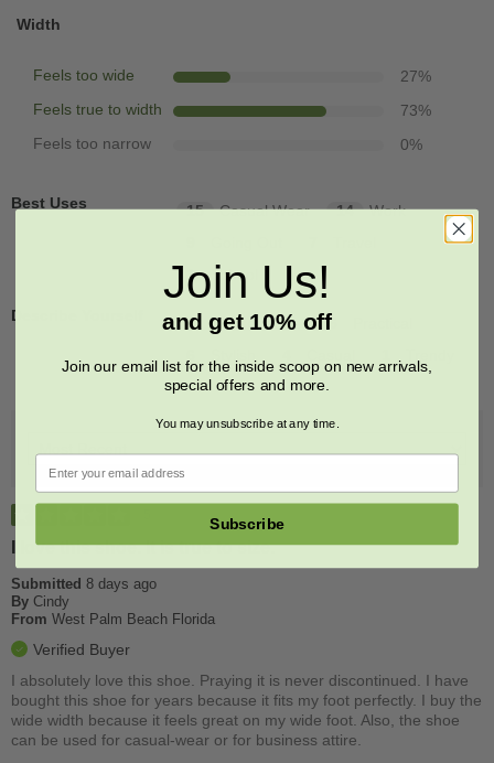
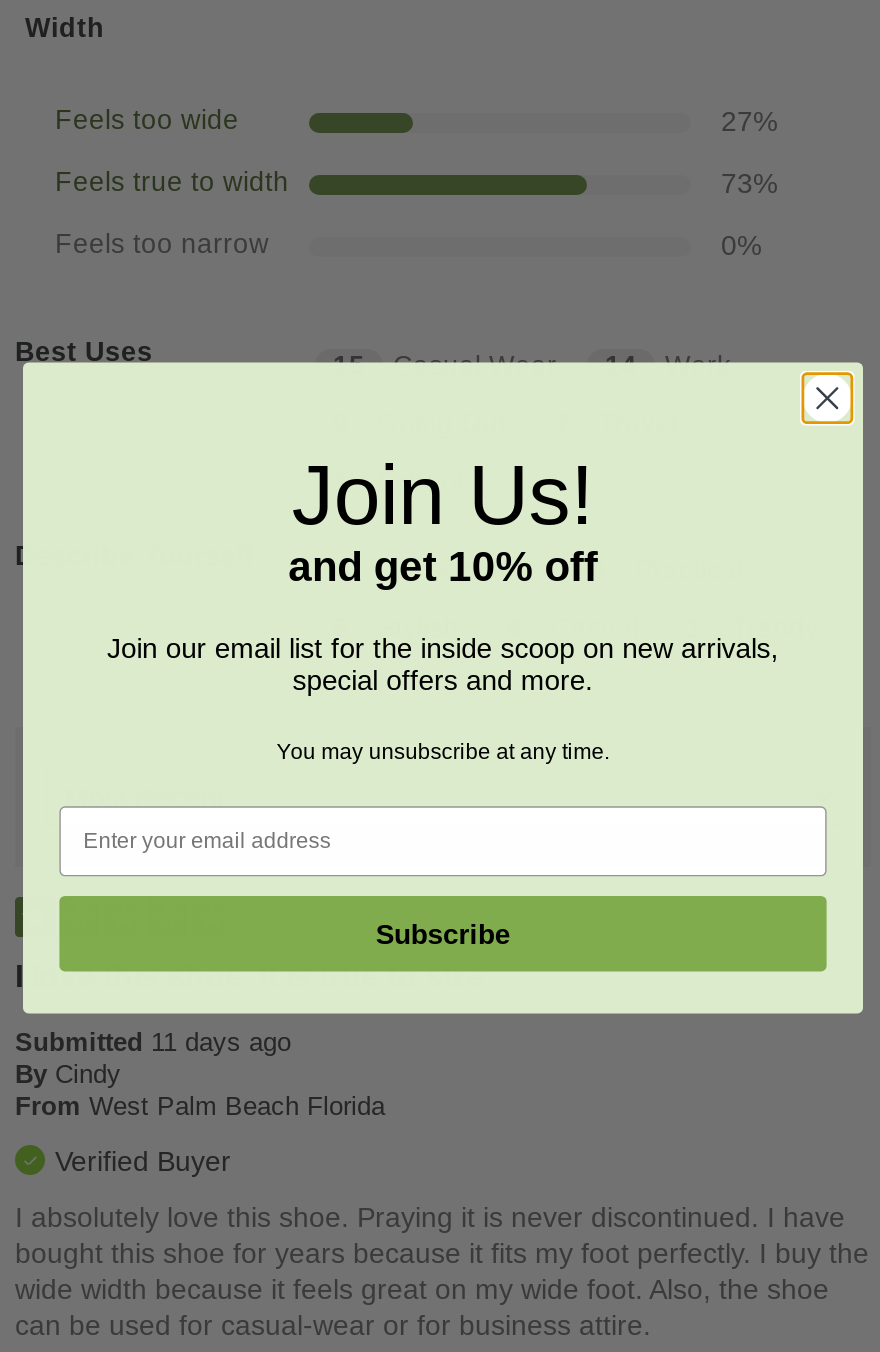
[11,576,157,593] Submitted 8 days ago -> [15,1028,291,1058] Submitted 11 days ago

